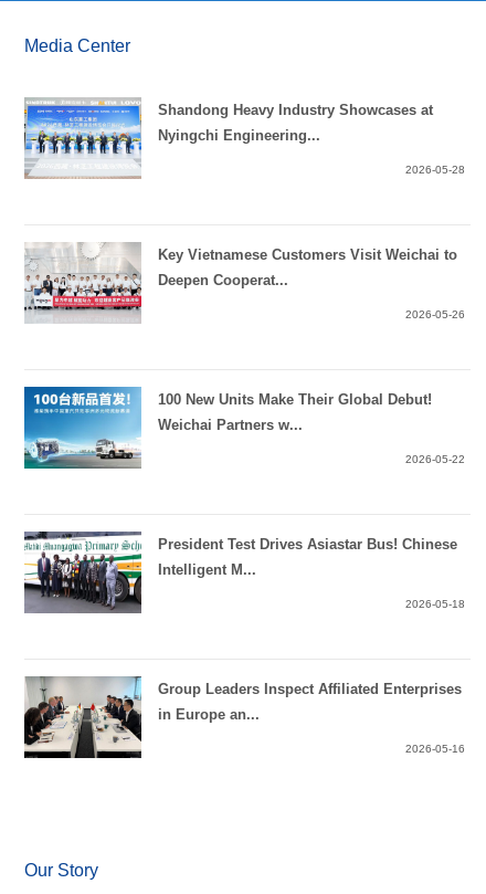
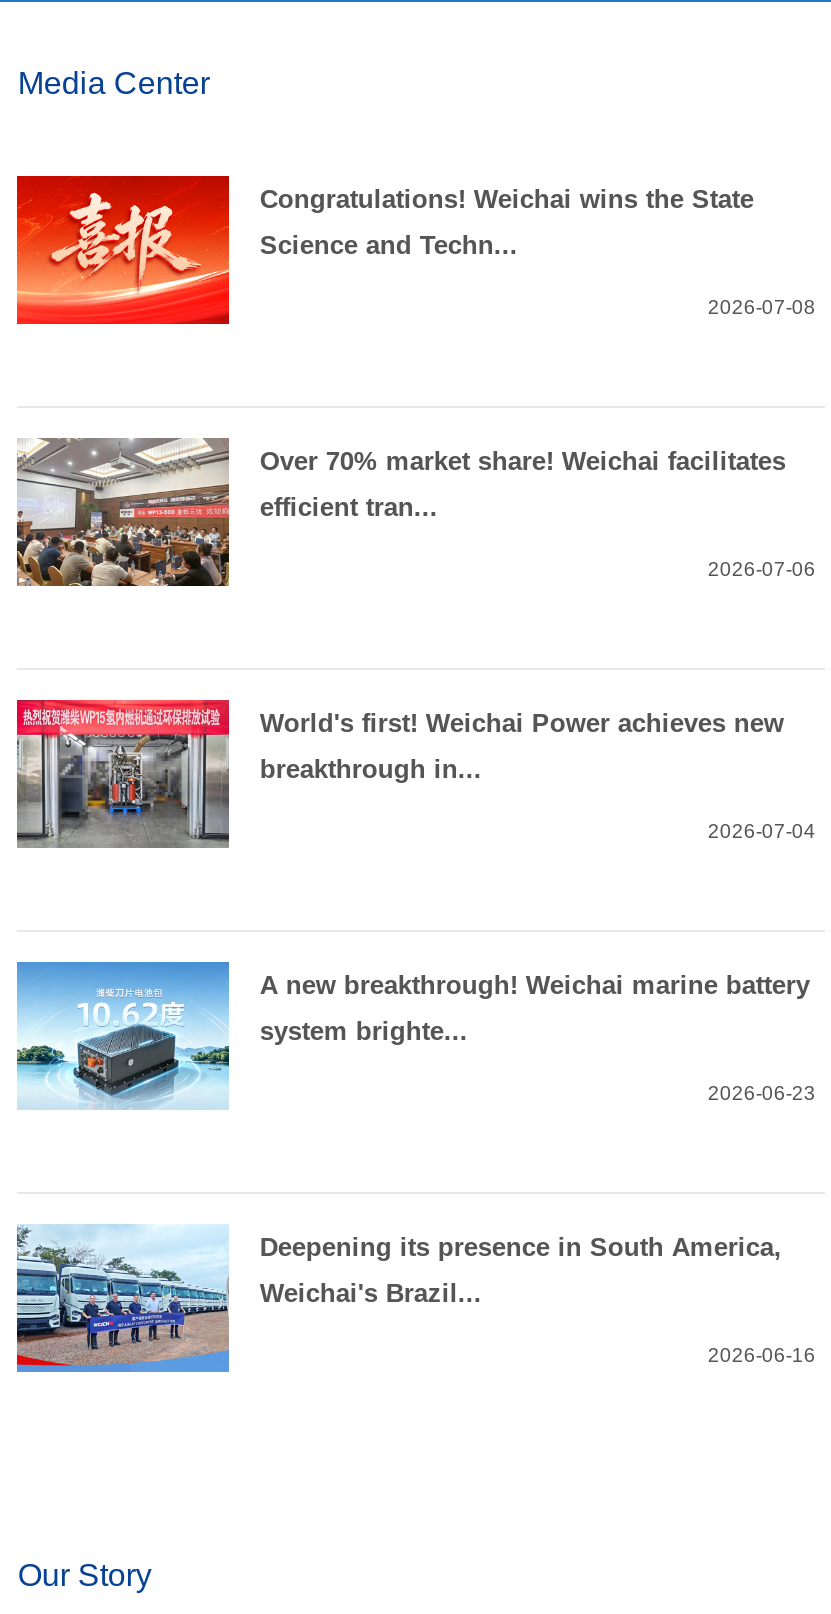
[23,97,433,179] [image] | Shandong Heavy Industry Showcases at -> [15,174,754,326] [image] | Congratulations! Weichai wins the State
[158,127,321,144] Nyingchi Engineering... -> [260,230,518,260] Science and Techn...
[406,164,465,176] 2026-05-28 -> [708,296,816,318] 2026-07-08
[24,242,458,324] [image] | Key Vietnamese Customers Visit Weichai to -> [15,436,786,588] [image] | Over 70% market share! Weichai facilitates
[158,272,289,288] Deepen Cooperat... -> [260,492,438,522] efficient tran...
[406,308,465,320] 2026-05-26 -> [708,558,816,580] 2026-07-06
[23,386,432,470] [image] | 100 New Units Make Their Global Debut! -> [15,698,784,850] [image] | World's first! Weichai Power achieves new
[158,417,303,433] Weichai Partners w... -> [260,754,482,784] breakthrough in...
[406,453,465,465] 2026-05-22 -> [708,820,816,842] 2026-07-04
[23,530,458,614] [image] | President Test Drives Asiastar Bus! Chinese -> [15,960,810,1110] [image] | A new breakthrough! Weichai marine battery
[158,561,257,578] Intelligent M... -> [260,1016,468,1046] system brighte...
[406,598,465,610] 2026-05-18 -> [708,1082,816,1104] 2026-06-23
[23,675,462,759] [image] | Group Leaders Inspect Affiliated Enterprises -> [15,1224,782,1374] [image] | Deepening its presence in South America,
[158,706,260,723] in Europe an... -> [260,1278,482,1308] Weichai's Brazil...
[406,743,465,755] 2026-05-16 -> [708,1344,816,1366] 2026-06-16

